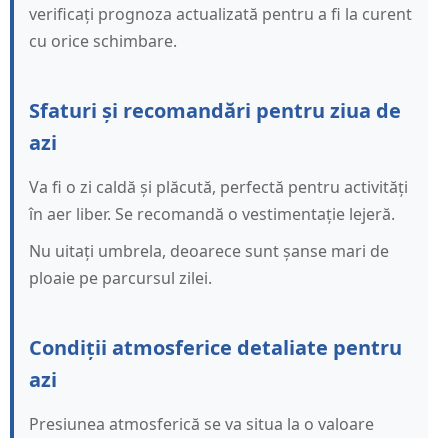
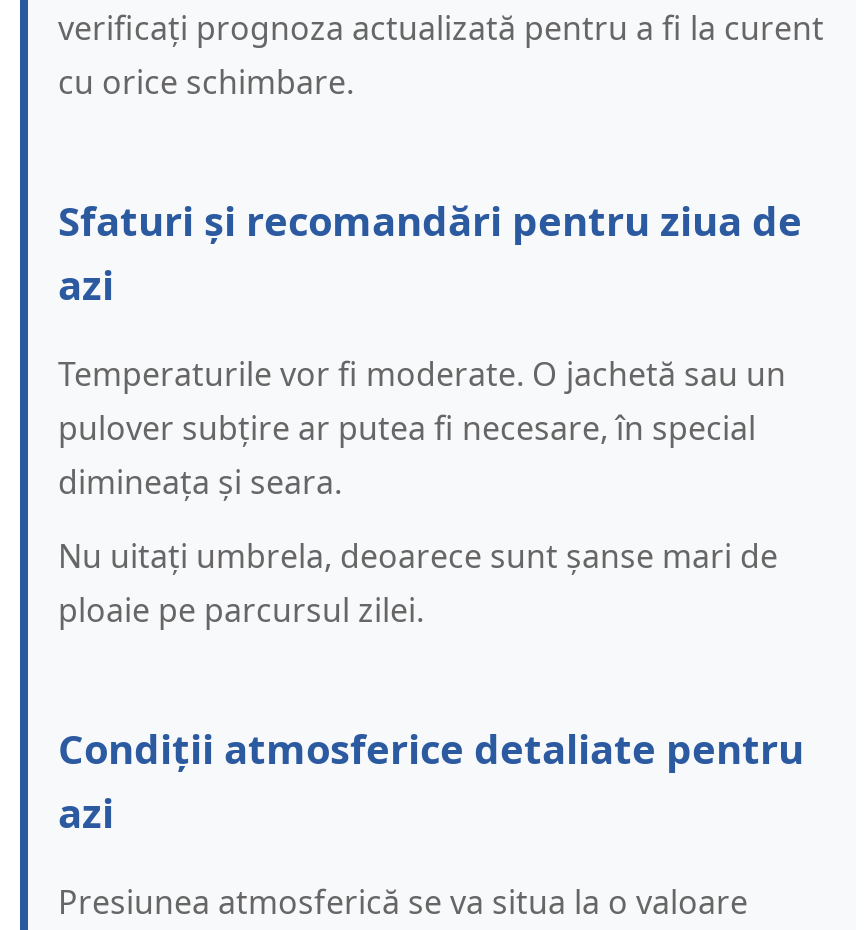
[29,176,408,225] Va fi o zi caldă și plăcută, perfectă pentru activități | în aer liber. Se recomandă o vestimentație lejeră. -> [58,353,786,505] Temperaturile vor fi moderate. O jachetă sau un | pulover subțire ar putea fi necesare, în special | dimineața și seara.

